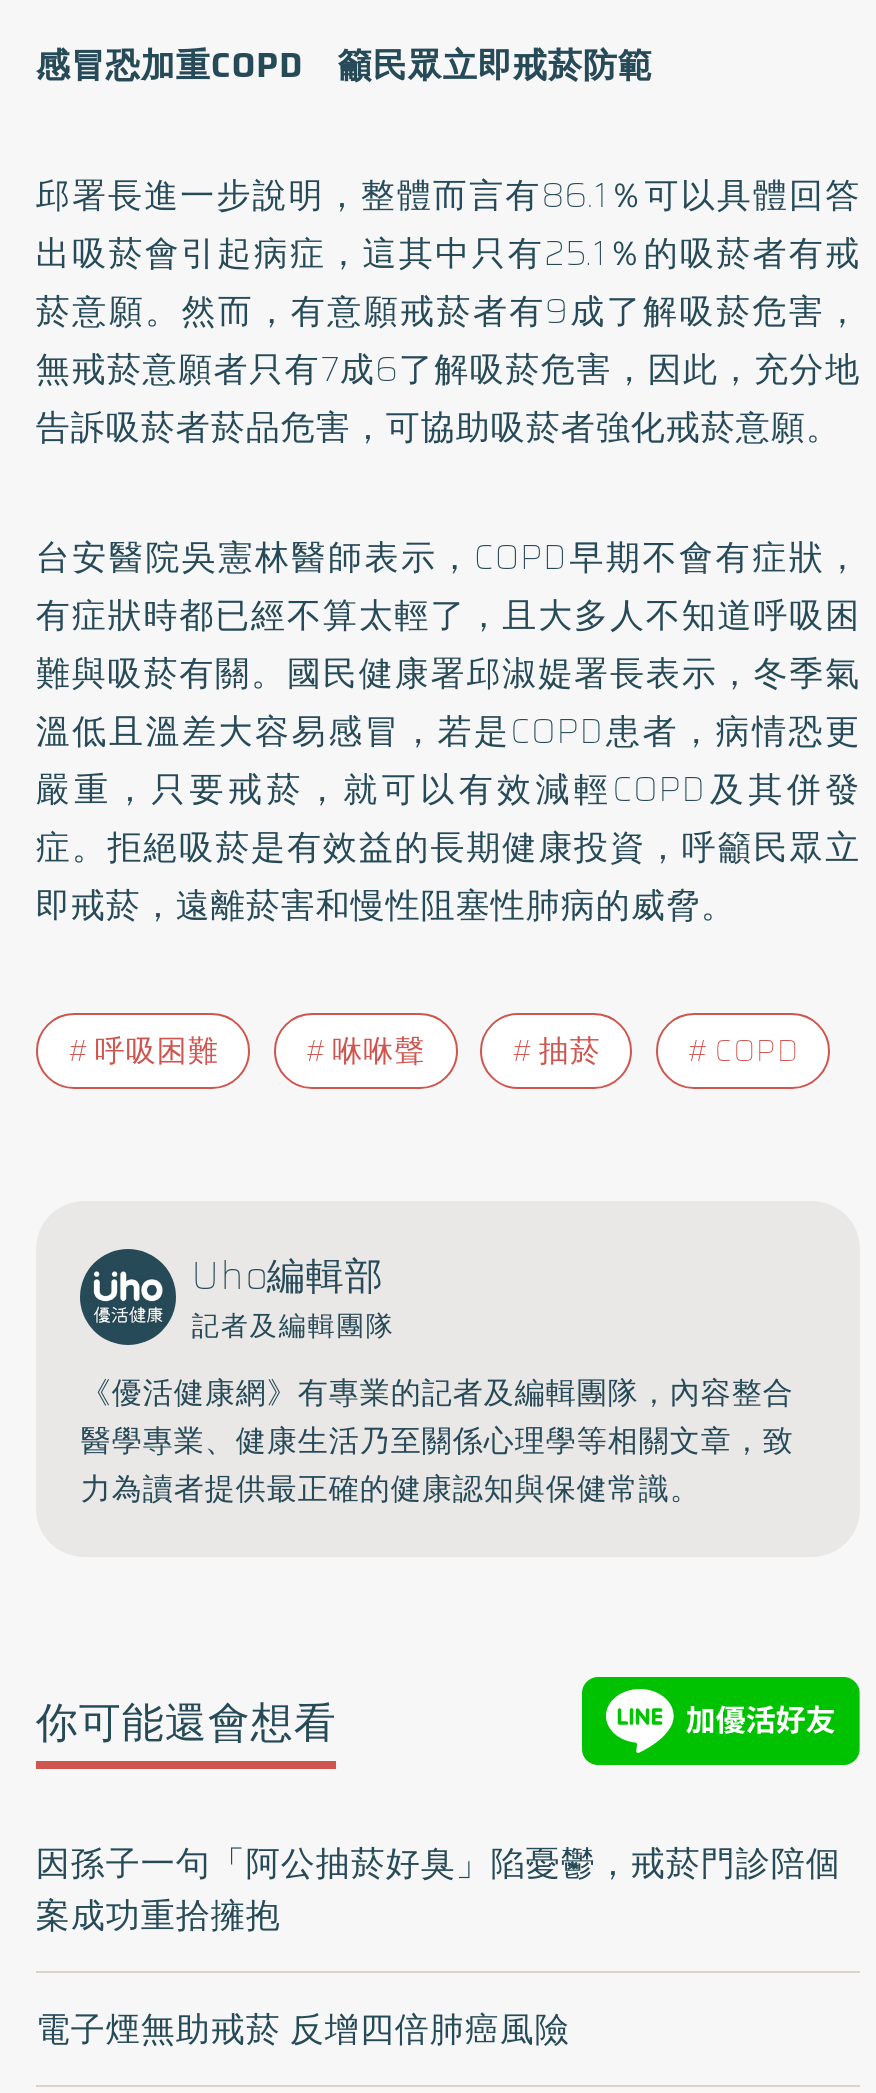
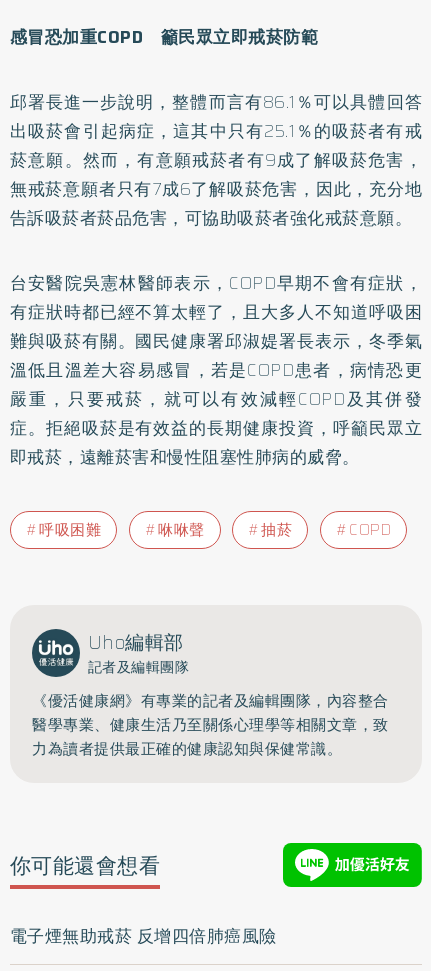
[36,1838,841,1942] 因孫子一句「阿公抽菸好臭」陷憂鬱，戒菸門診陪個 | 案成功重拾擁抱 -> none

